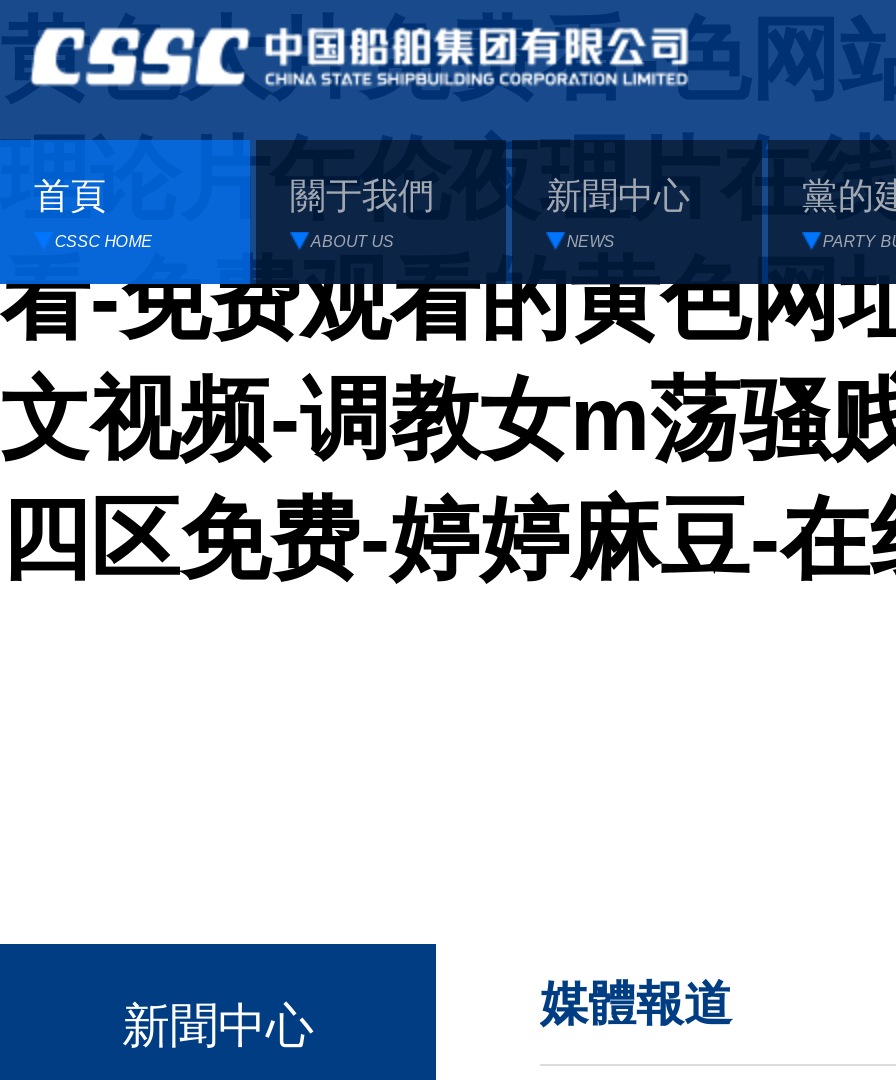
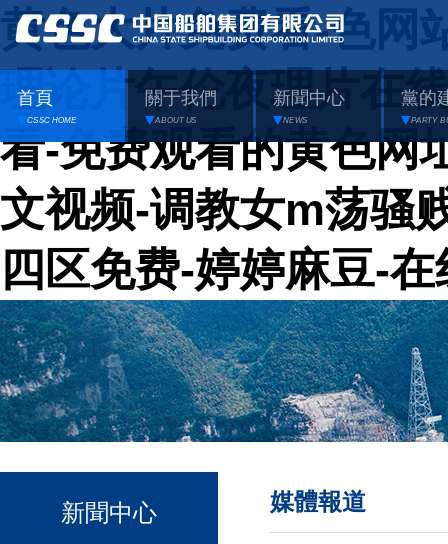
none -> [3,299,445,443] [image]

